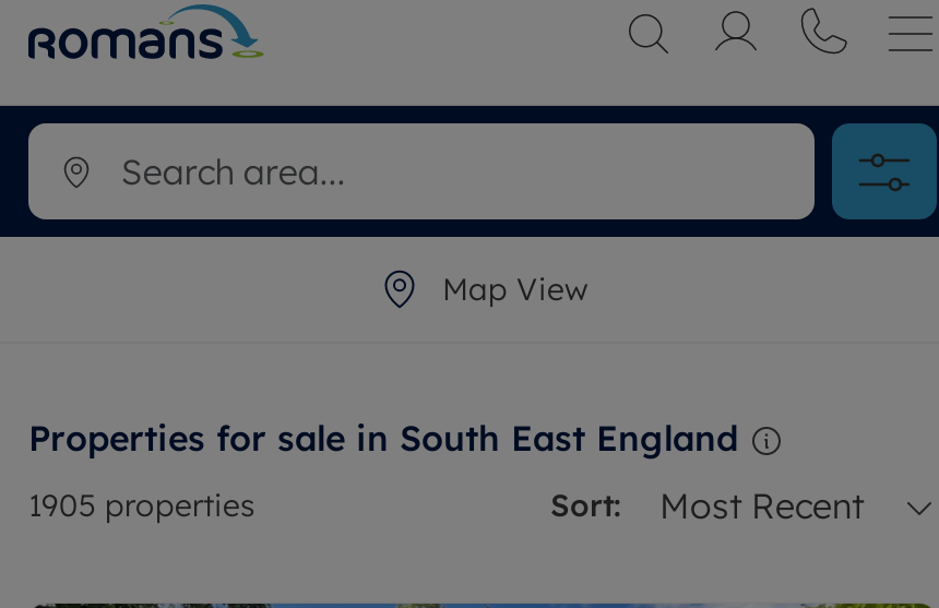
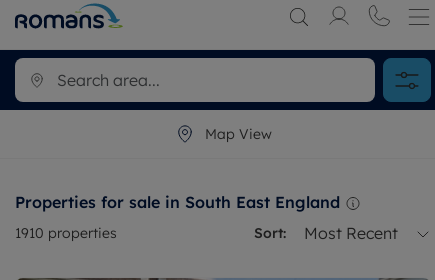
[28,486,255,525] 1905 properties -> [15,224,117,242] 1910 properties

